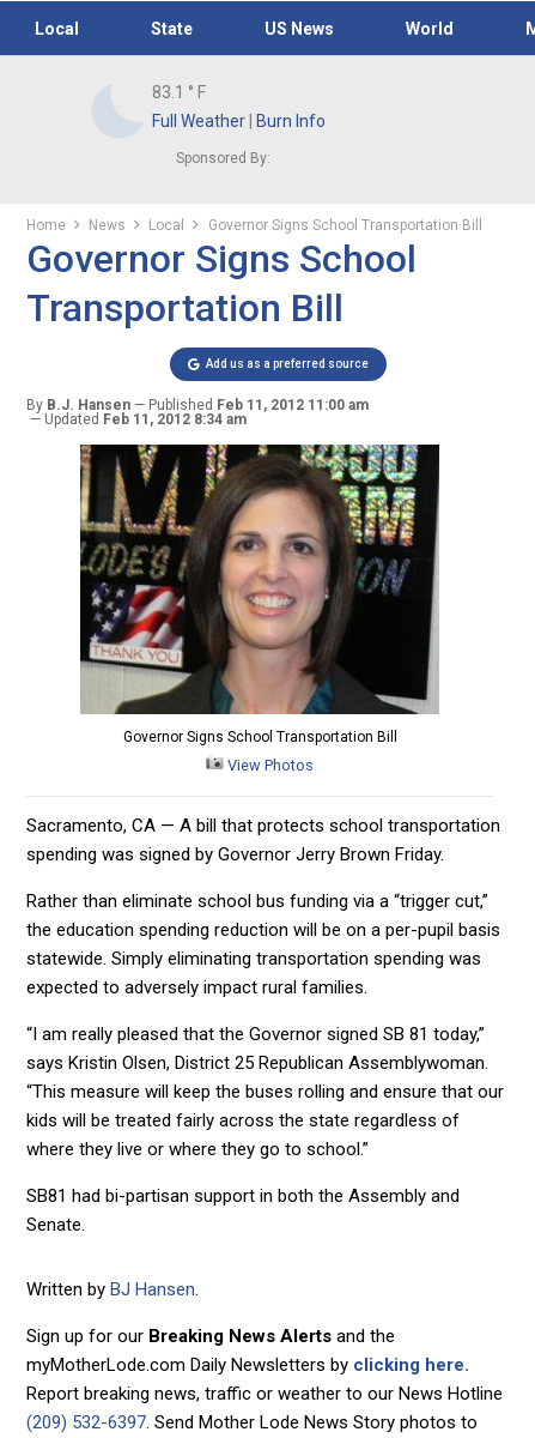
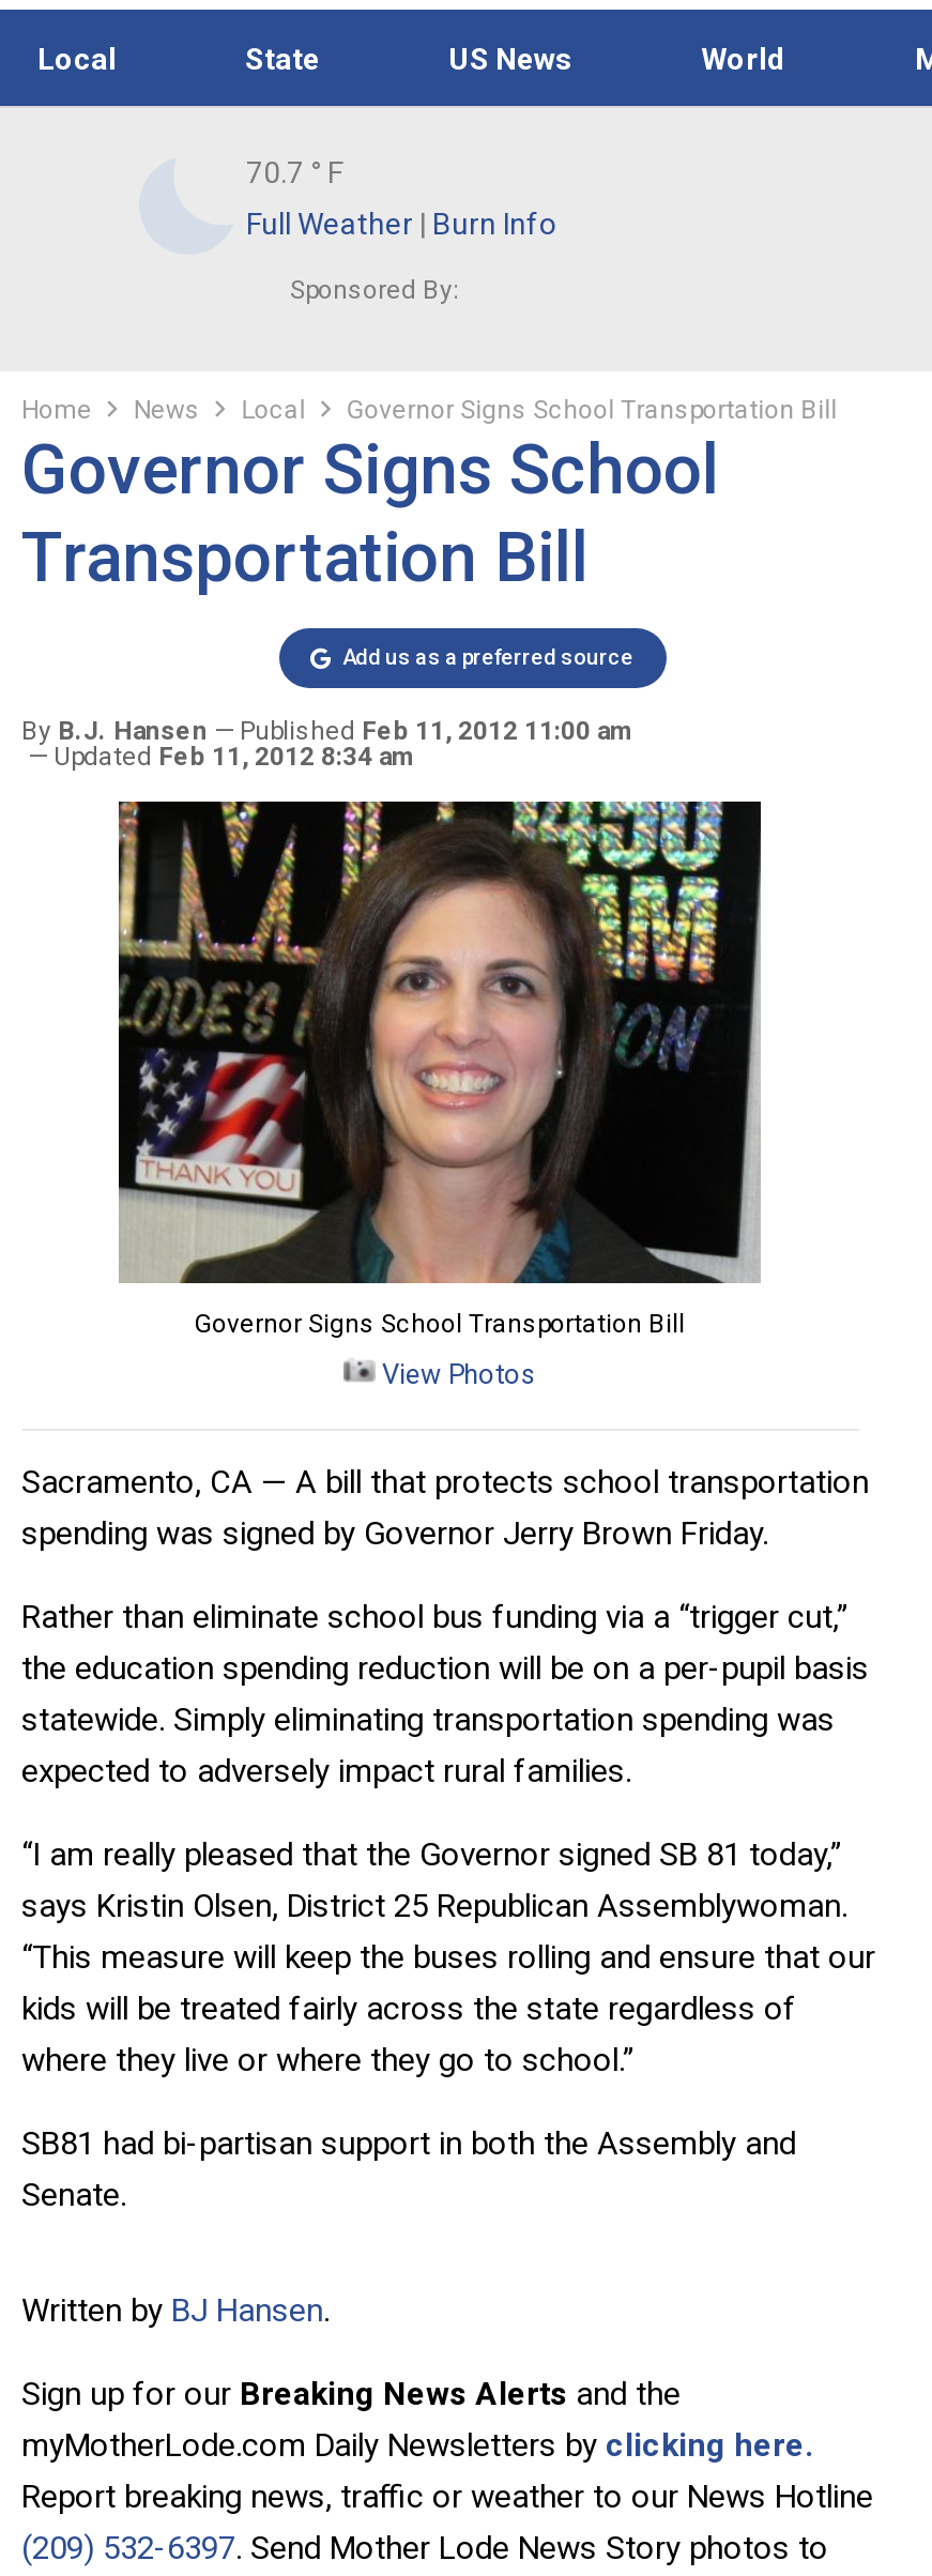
[151,83,205,102] 83.1 ° F -> [246,155,342,189] 70.7 ° F

